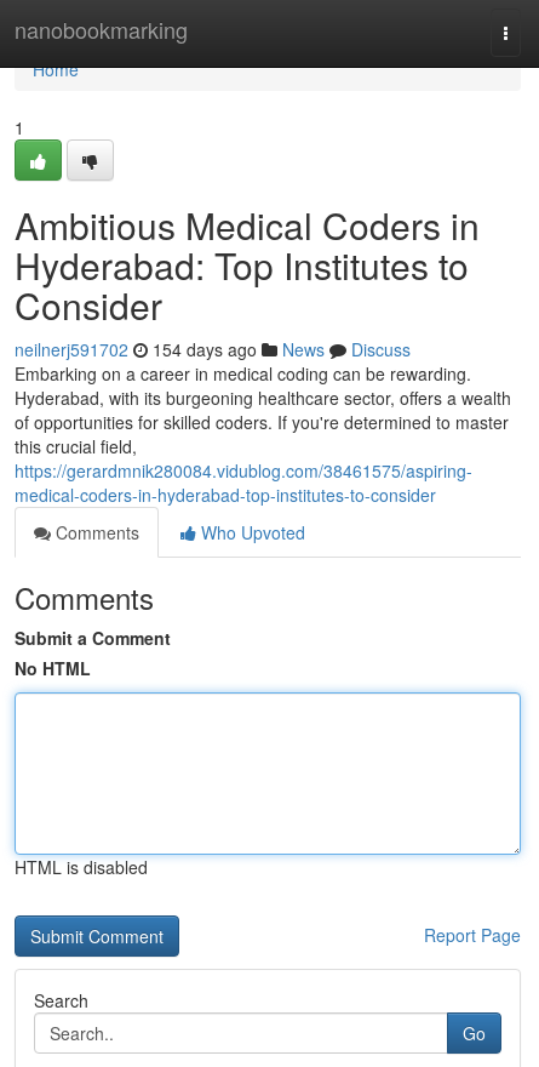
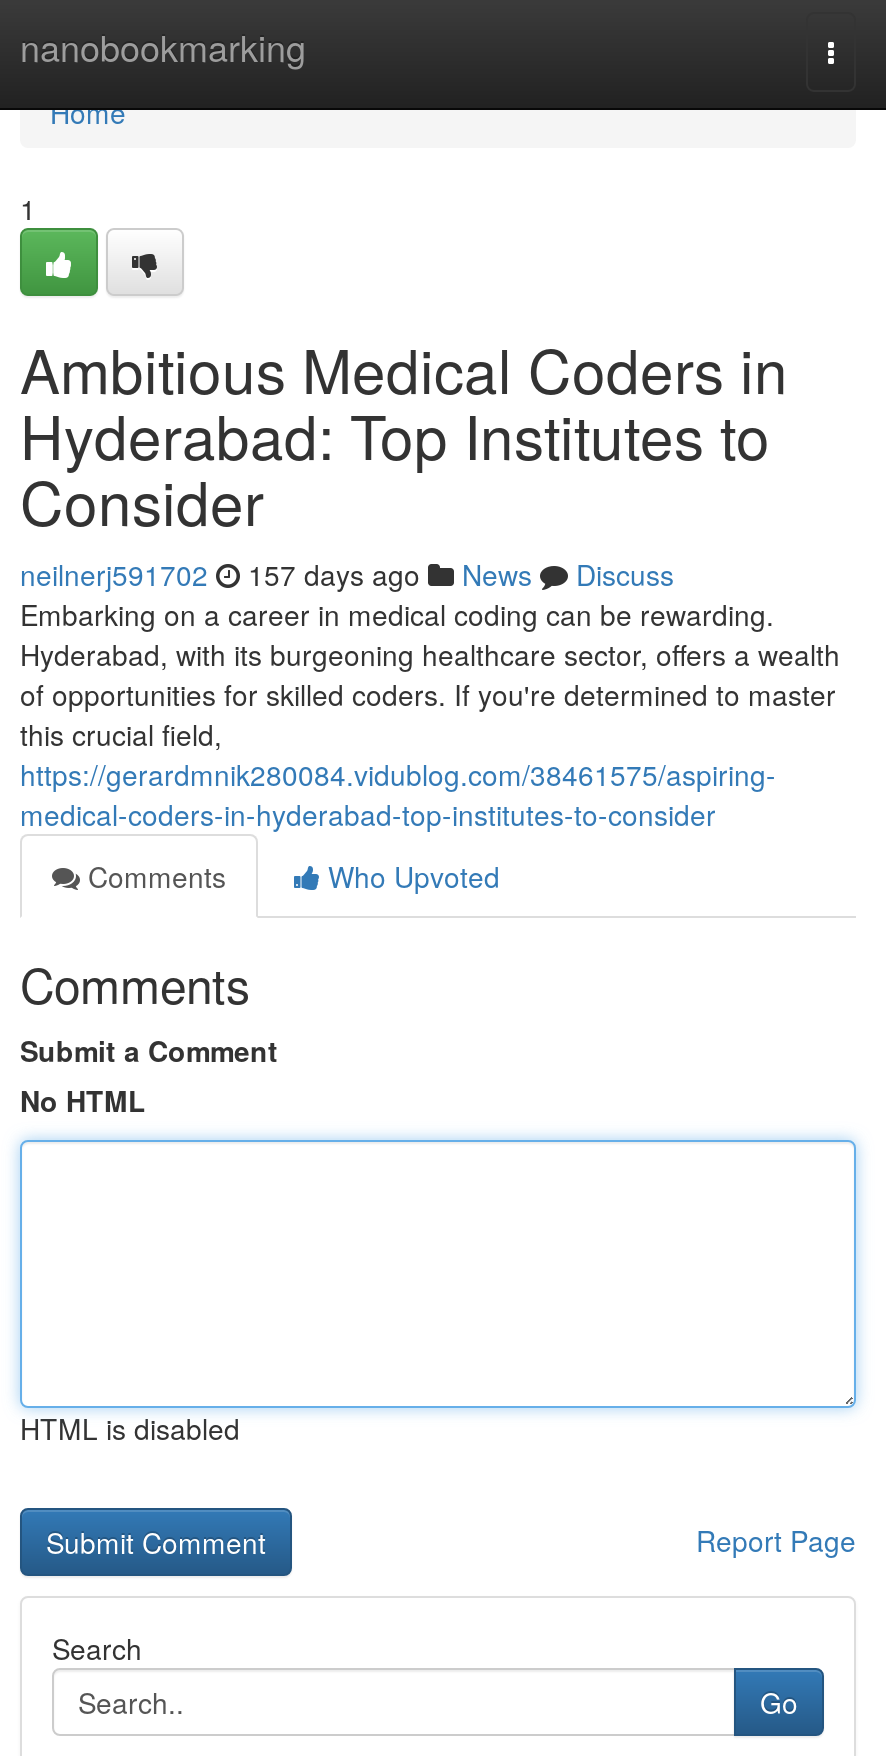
[15,337,411,361] neilnerj591702 154 days ago News Discuss -> [20,554,674,594] neilnerj591702 157 days ago News Discuss

